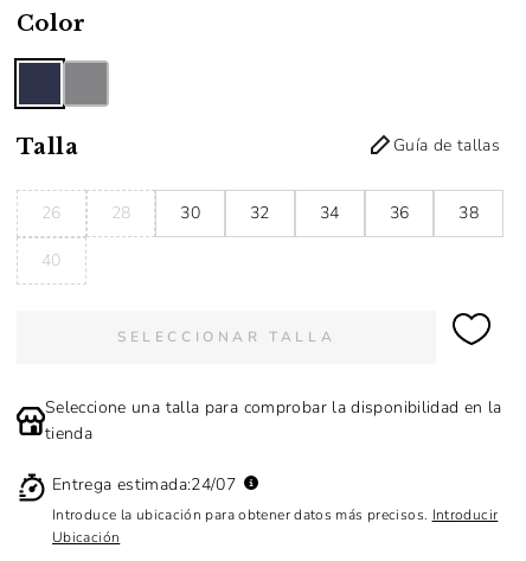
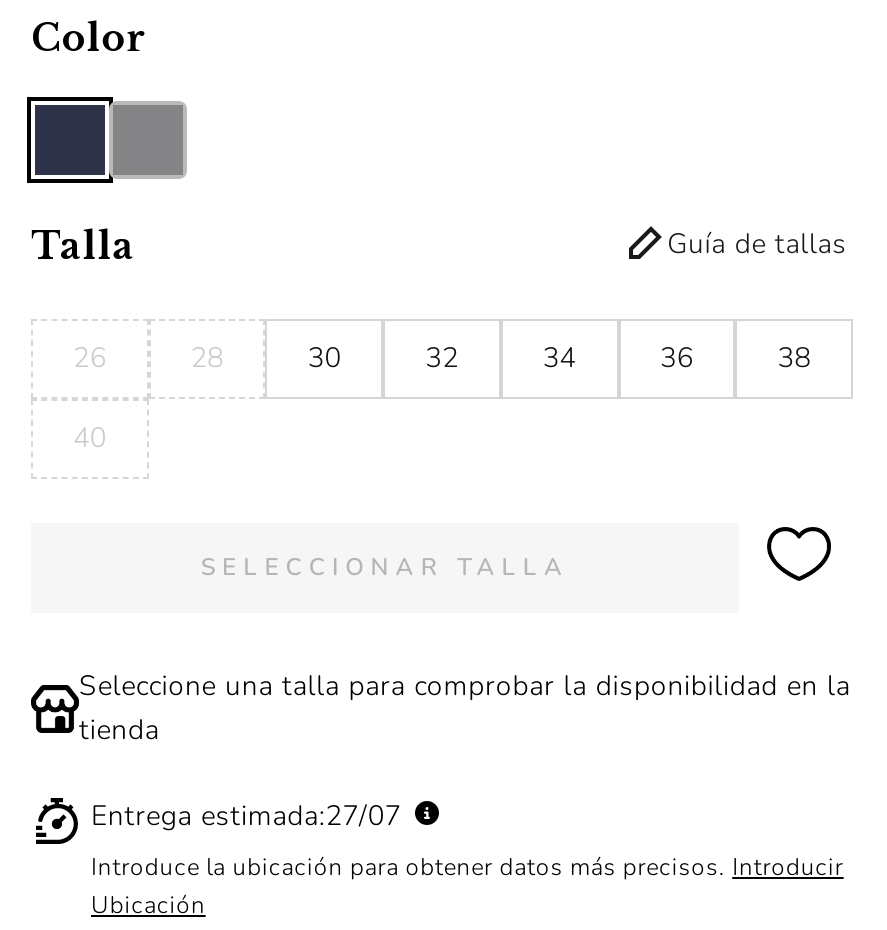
[52,473,236,496] Entrega estimada:24/07 -> [91,797,401,835] Entrega estimada:27/07

